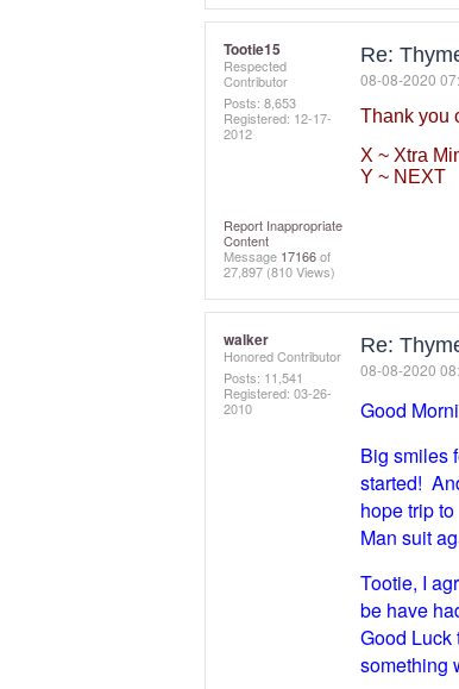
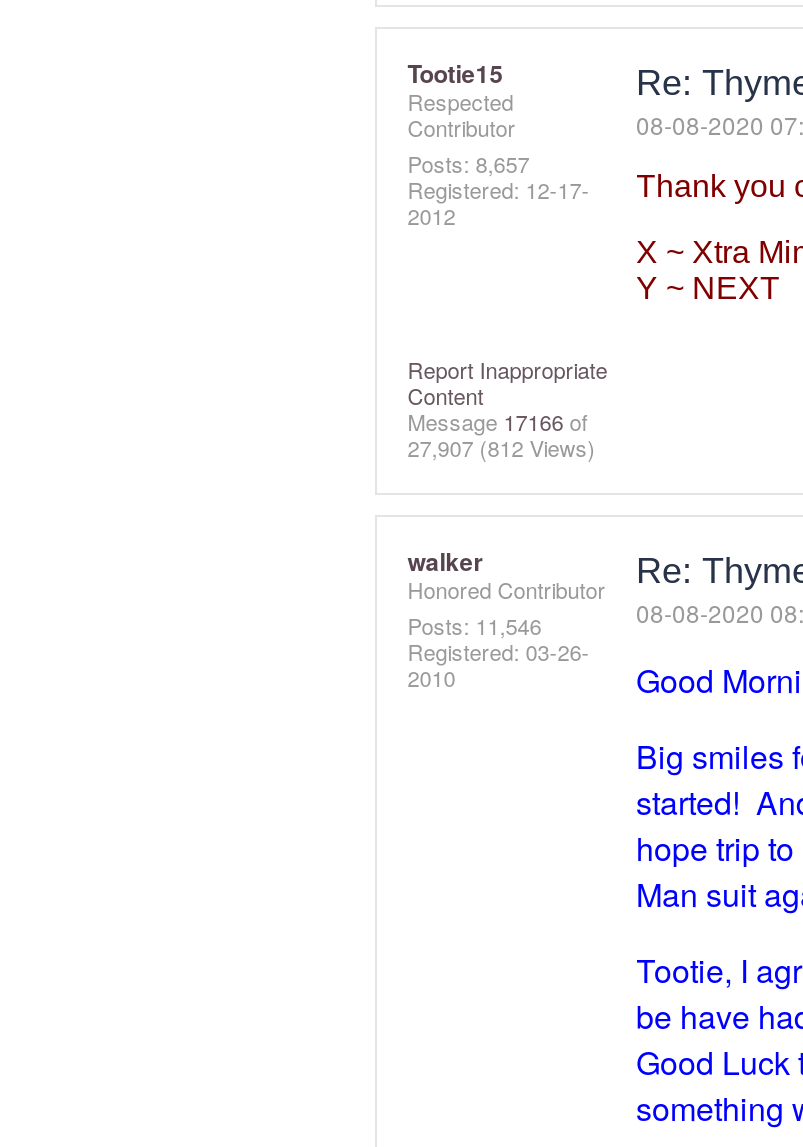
[224,93,296,112] Posts: 8,653 -> [407,147,529,179] Posts: 8,657
[224,262,336,281] 27,897(810 Views) -> [407,431,595,463] 27,907(812 Views)
[224,368,303,387] Posts: 11,541 -> [407,609,541,641] Posts: 11,546

